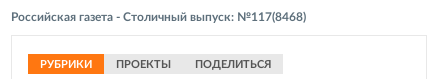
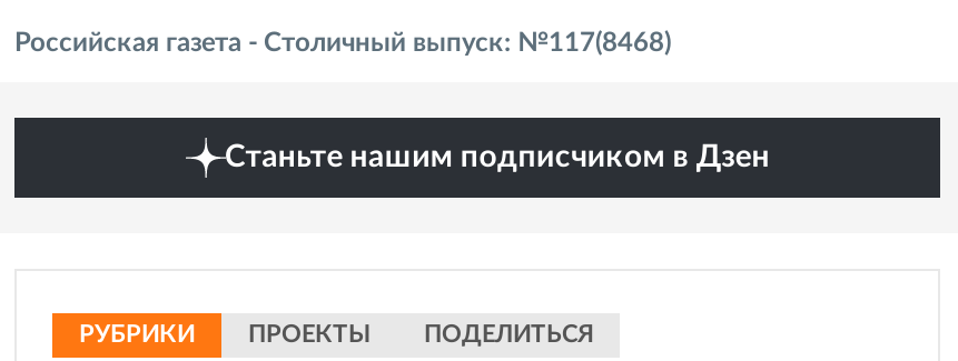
none -> [225,143,770,174] Станьте нашим подписчиком в Дзен

